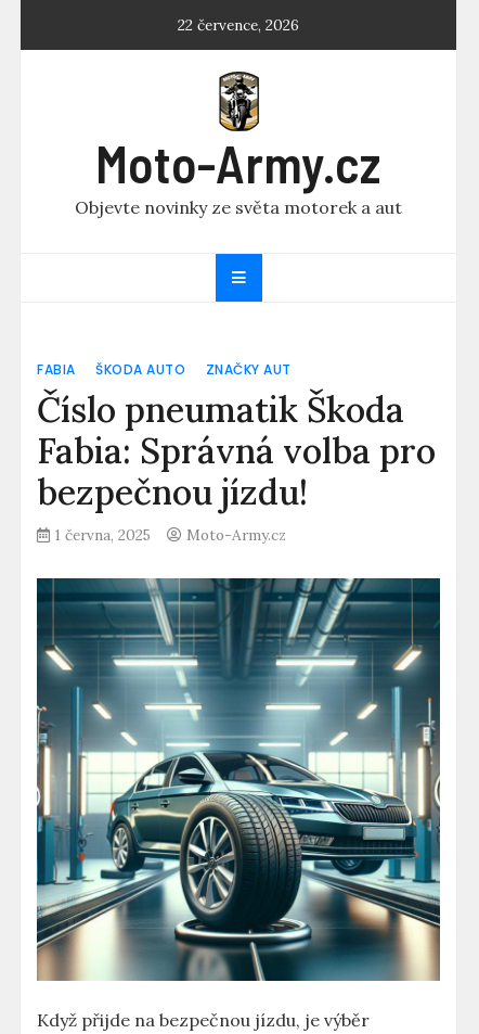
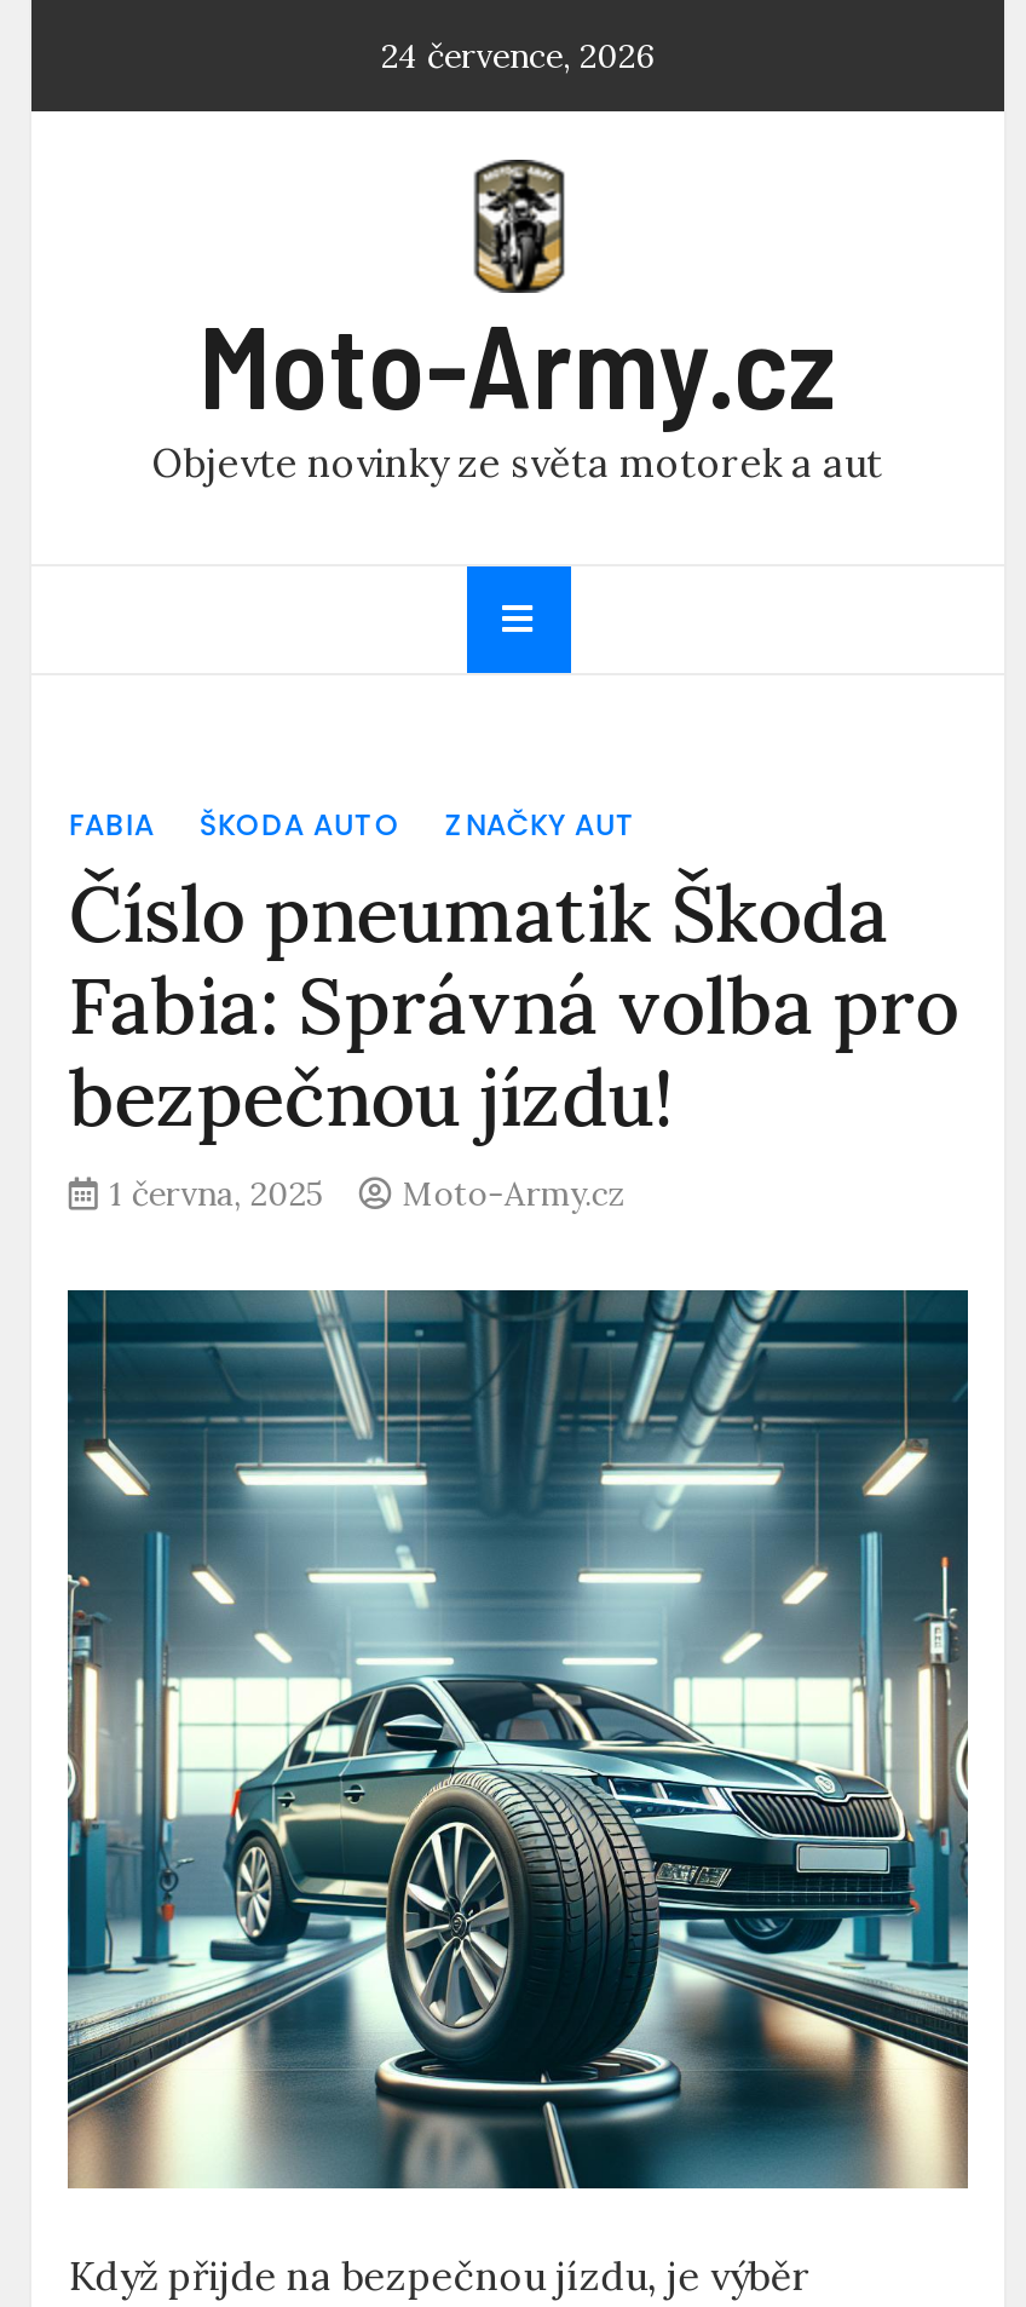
[178,15,299,35] 22 července, 2026 -> [381,34,655,77] 24 července, 2026

